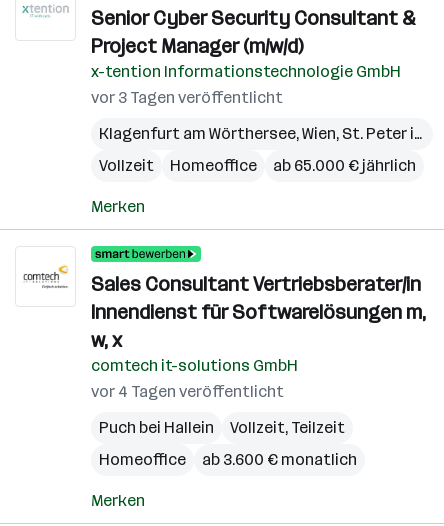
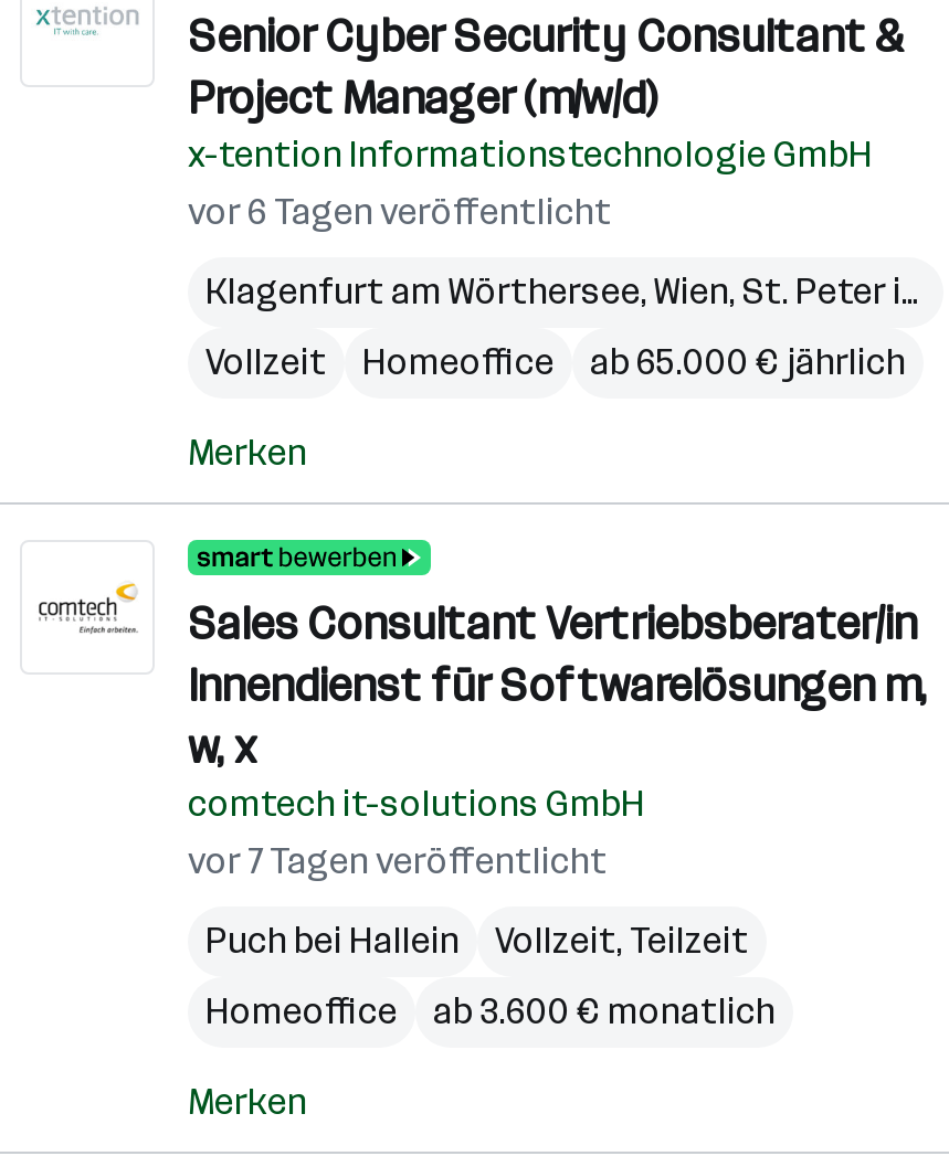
[91,88,283,107] vor 3 Tagen veröffentlicht -> [188,191,612,233] vor 6 Tagen veröffentlicht
[91,382,284,401] vor 4 Tagen veröffentlicht -> [188,840,608,882] vor 7 Tagen veröffentlicht

